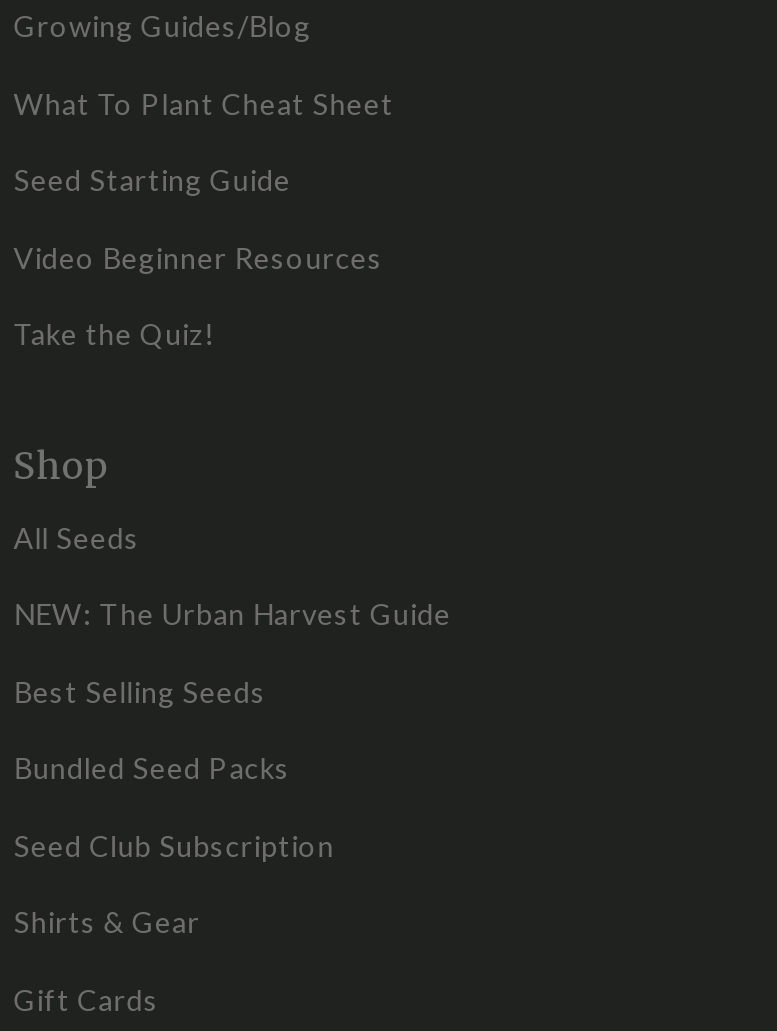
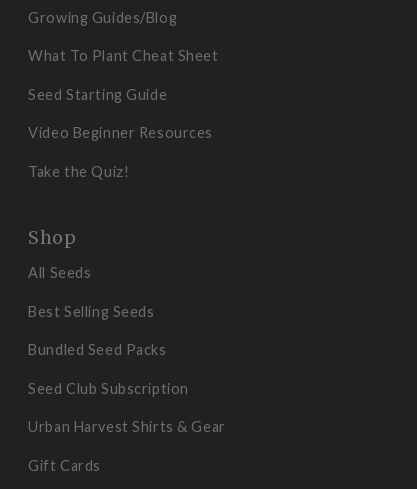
[13,598,451,632] NEW: The Urban Harvest Guide -> none
[13,906,200,940] Shirts & Gear -> [28,418,226,435] Urban Harvest Shirts & Gear

